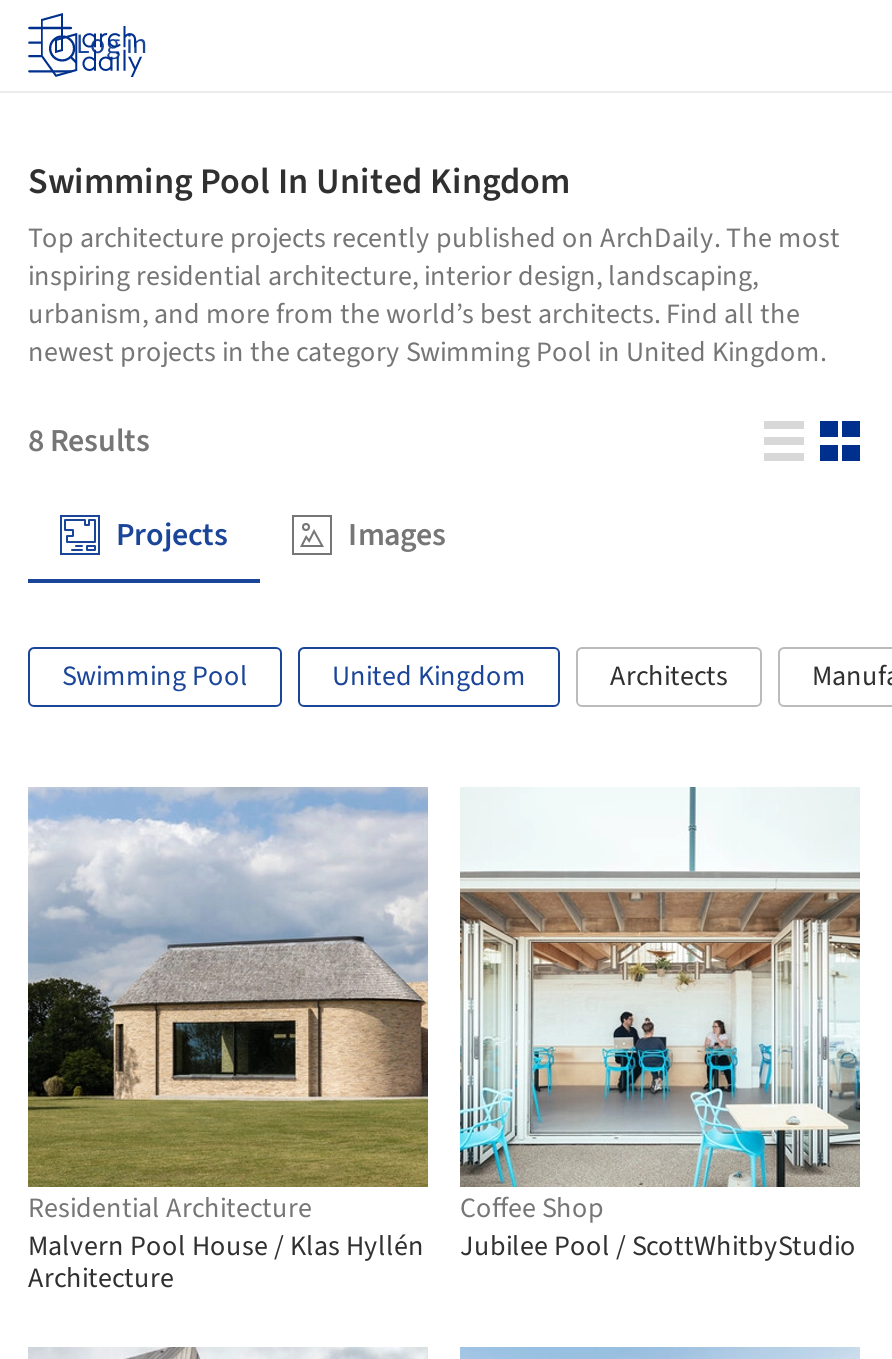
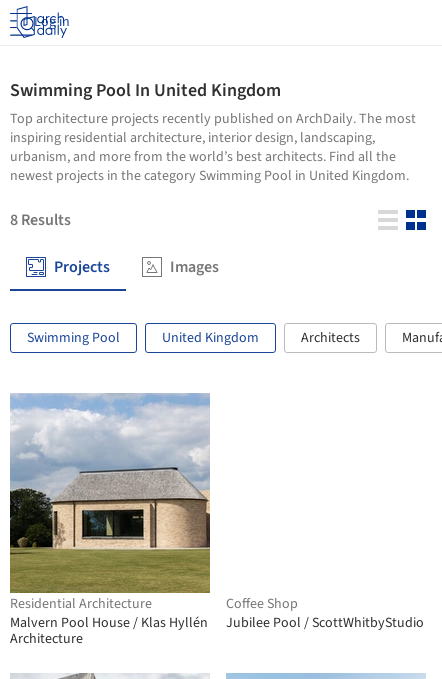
[458,785,862,1189] [image] -> none

